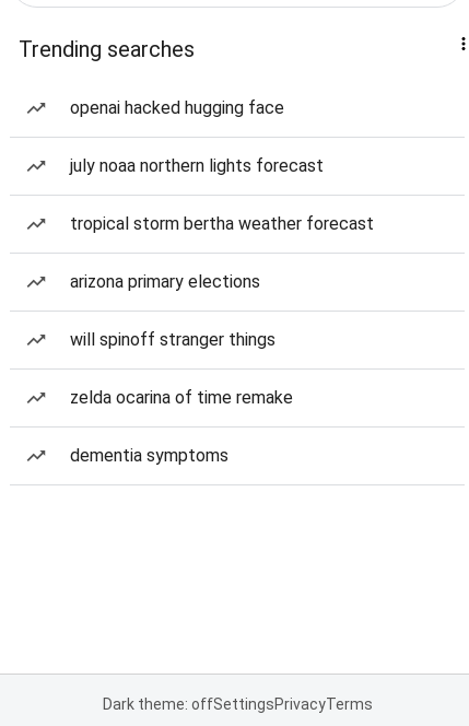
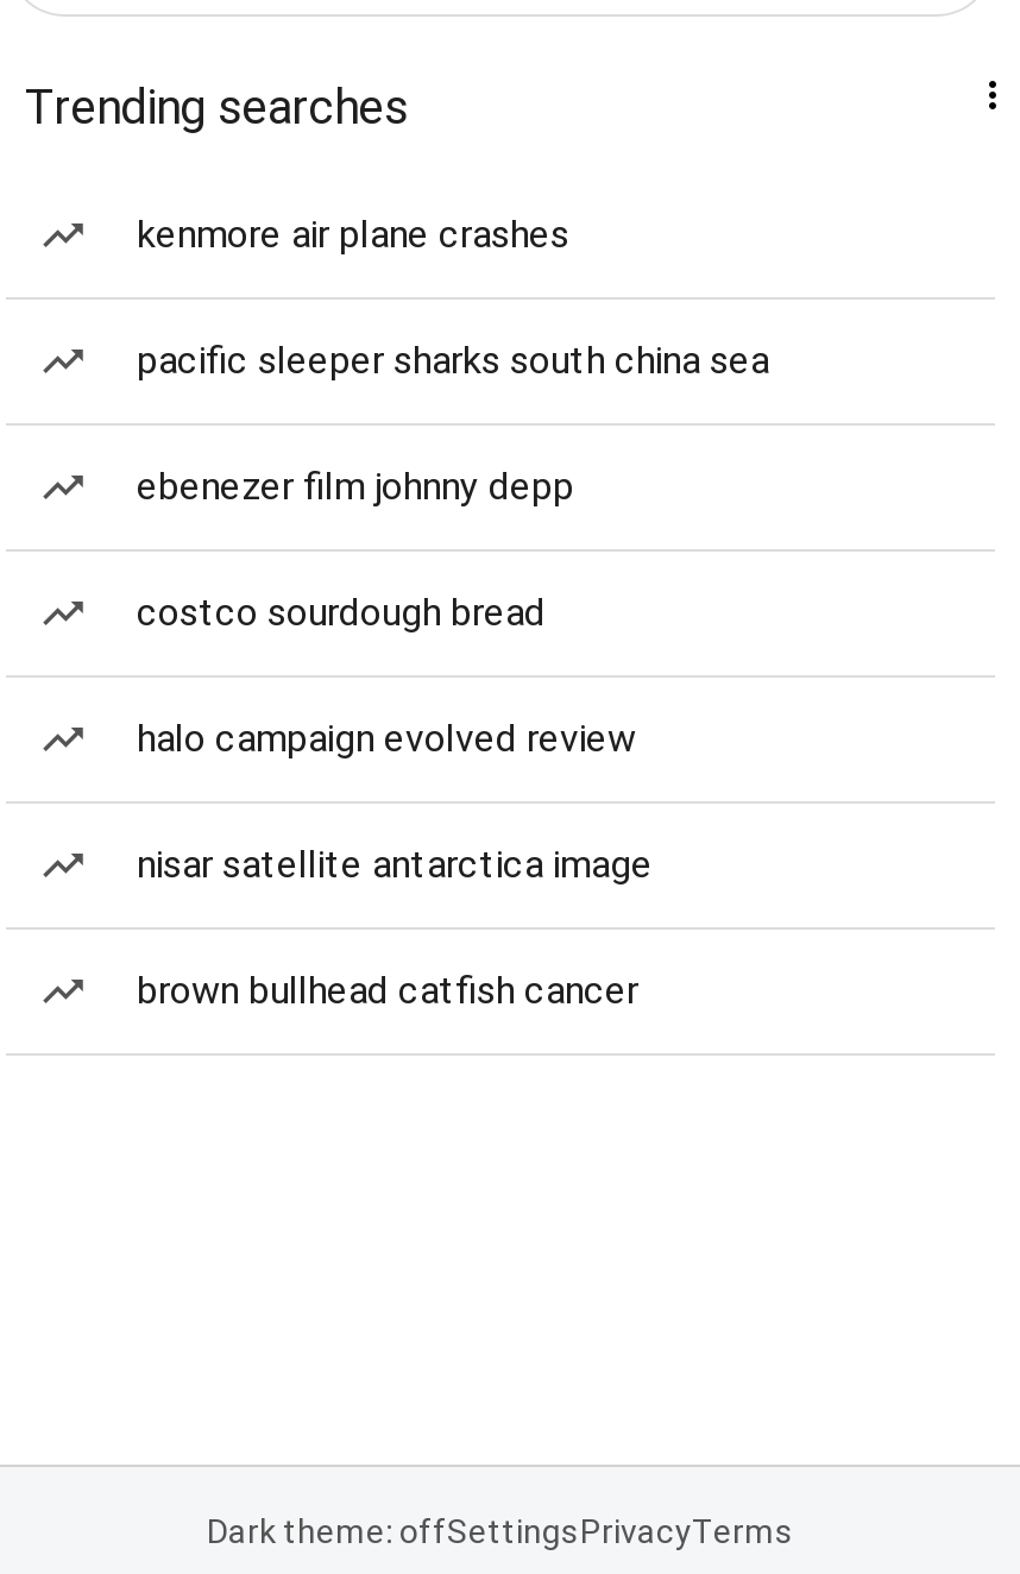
[70,97,284,118] openai hacked hugging face -> [137,212,569,257] kenmore air plane crashes
[70,155,324,176] july noaa northern lights forecast -> [137,338,769,383] pacific sleeper sharks south china sea
[70,213,374,234] tropical storm bertha weather forecast -> [137,464,574,509] ebenezer film johnny depp
[70,271,260,292] arizona primary elections -> [137,590,546,635] costco sourdough bread
[70,329,275,350] will spinoff stranger things -> [137,716,636,761] halo campaign evolved review
[70,387,293,408] zelda ocarina of time remake -> [137,842,653,887] nisar satellite antarctica image
[70,445,228,466] dementia symptoms -> [137,968,638,1013] brown bullhead catfish cancer

